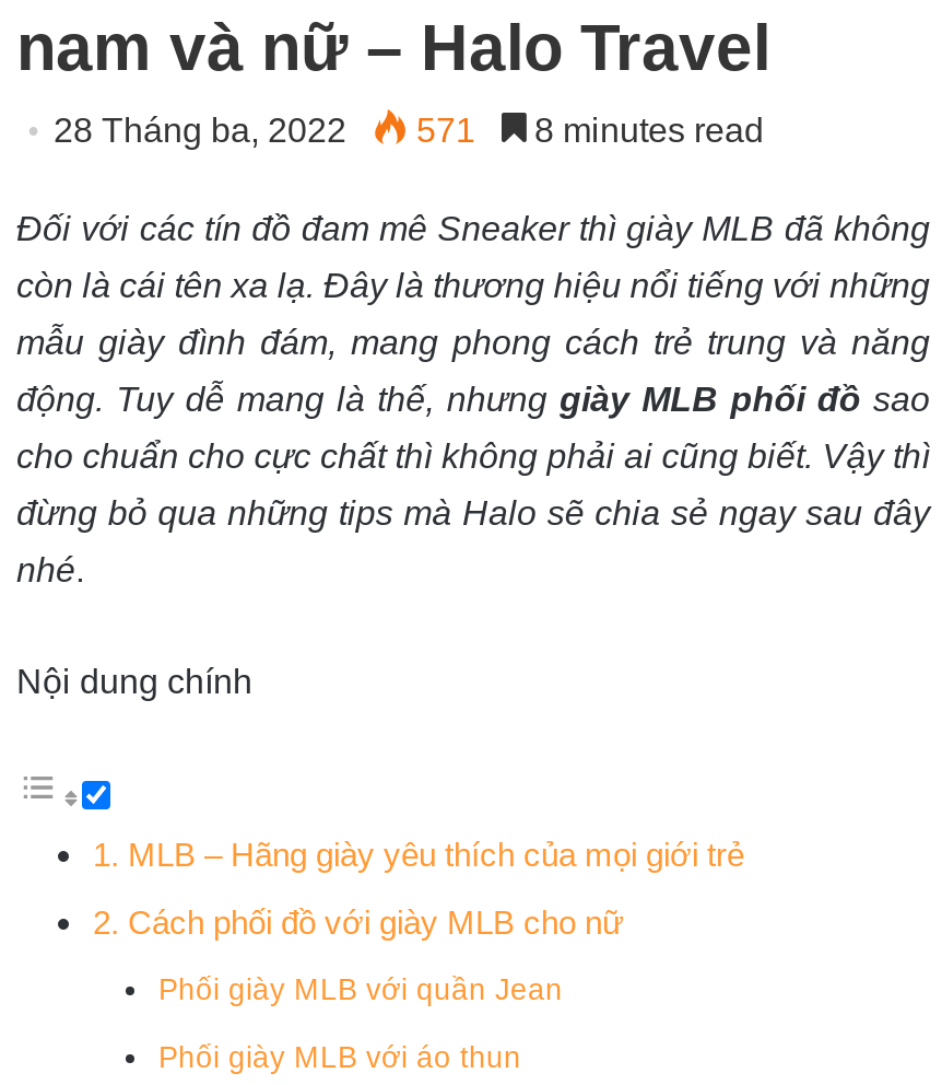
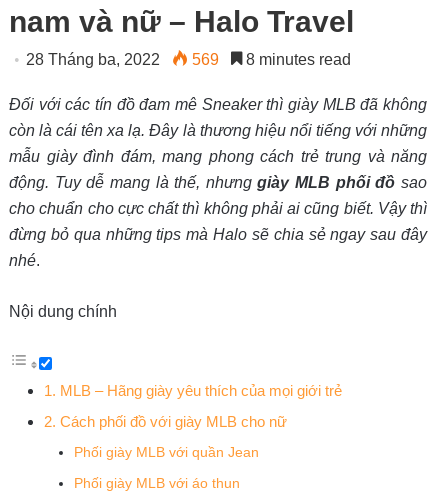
[54,112,764,149] 28 Tháng ba, 2022 571 8 minutes read -> [26,51,351,68] 28 Tháng ba, 2022 569 8 minutes read

